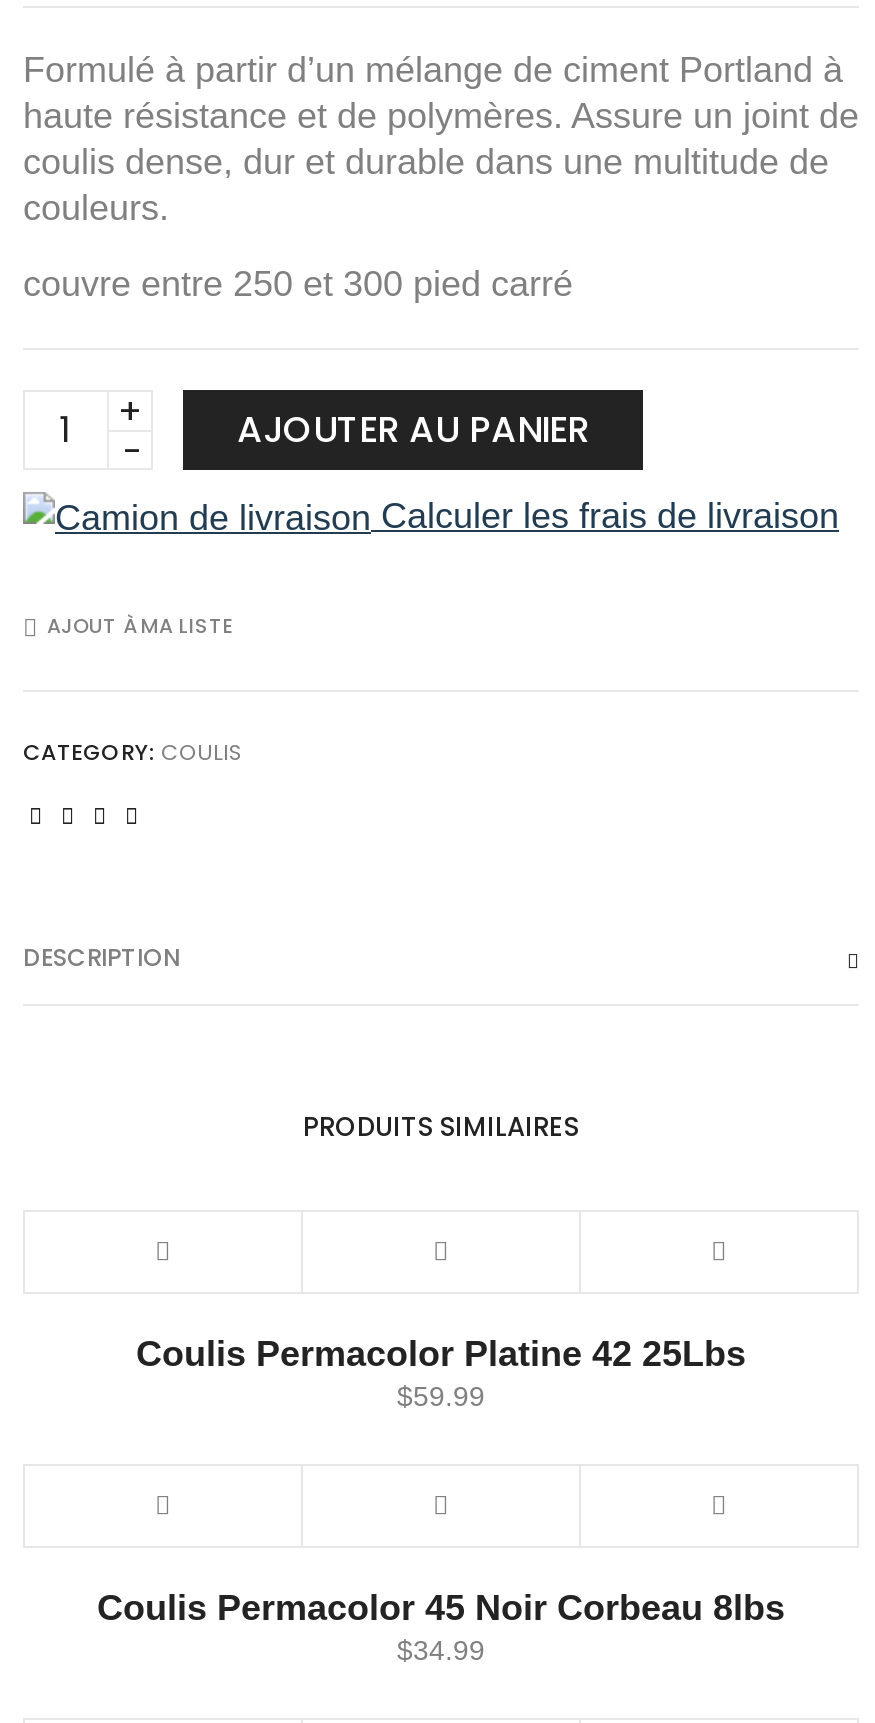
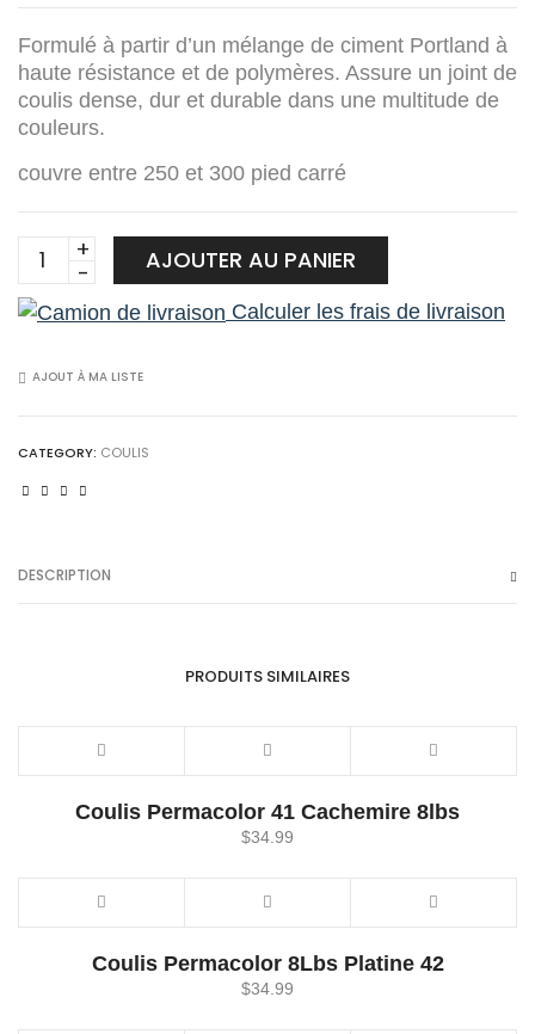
[136,1333,746,1411] Coulis Permacolor Platine 42 25Lbs | $59.99 -> [75,799,460,846] Coulis Permacolor 41 Cachemire 8lbs | $34.99
[97,1587,785,1627] Coulis Permacolor 45 Noir Corbeau 8lbs -> [91,951,444,975] Coulis Permacolor 8Lbs Platine 42

